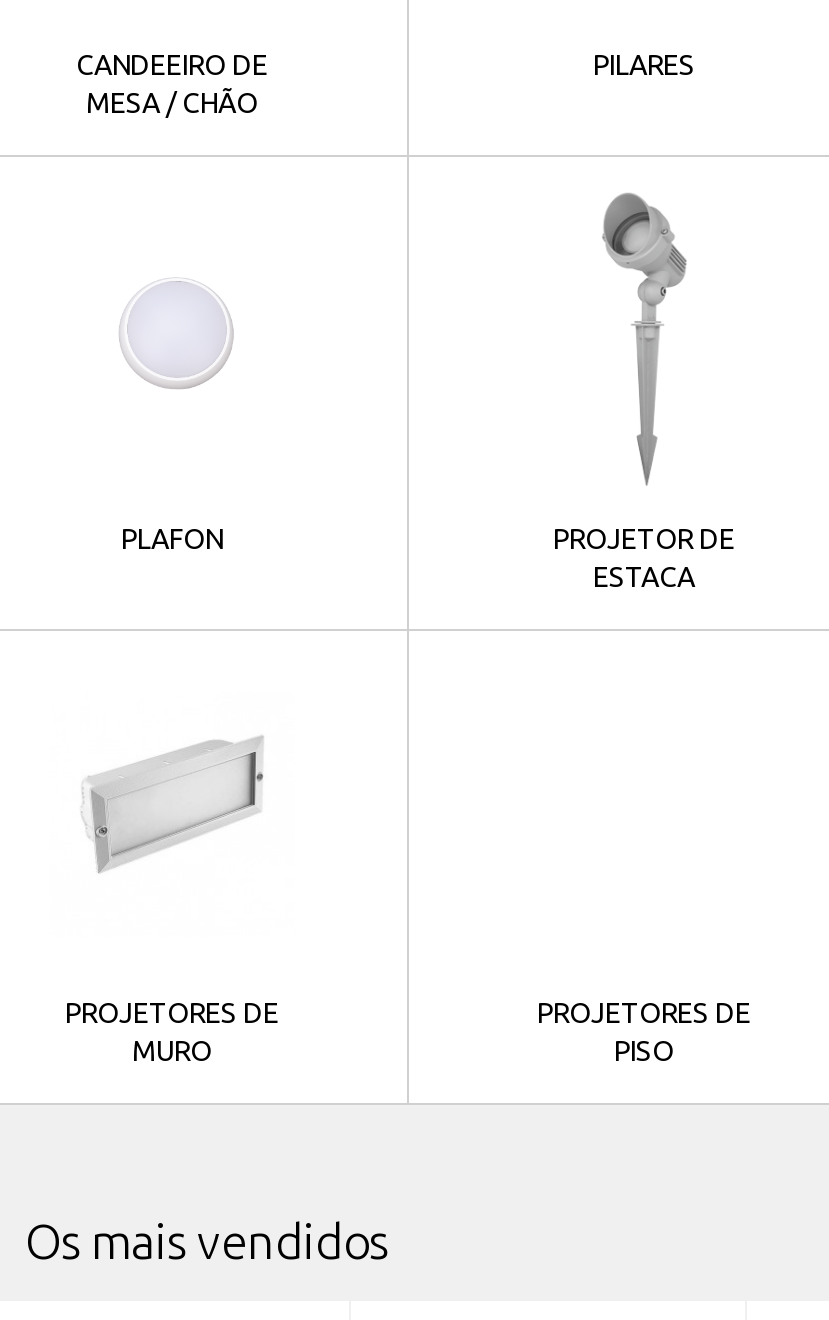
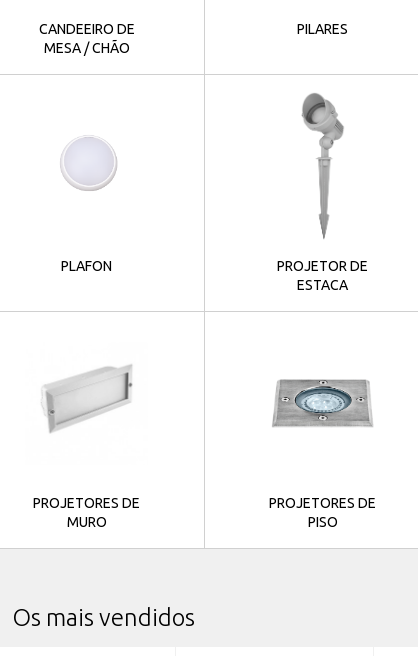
none -> [271,378,374,428] [image]

